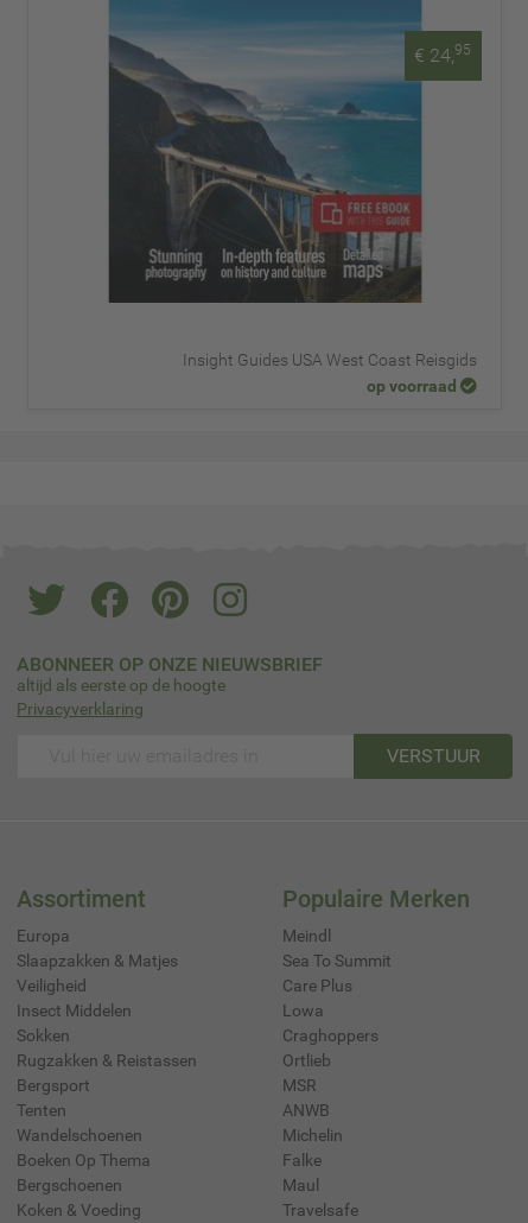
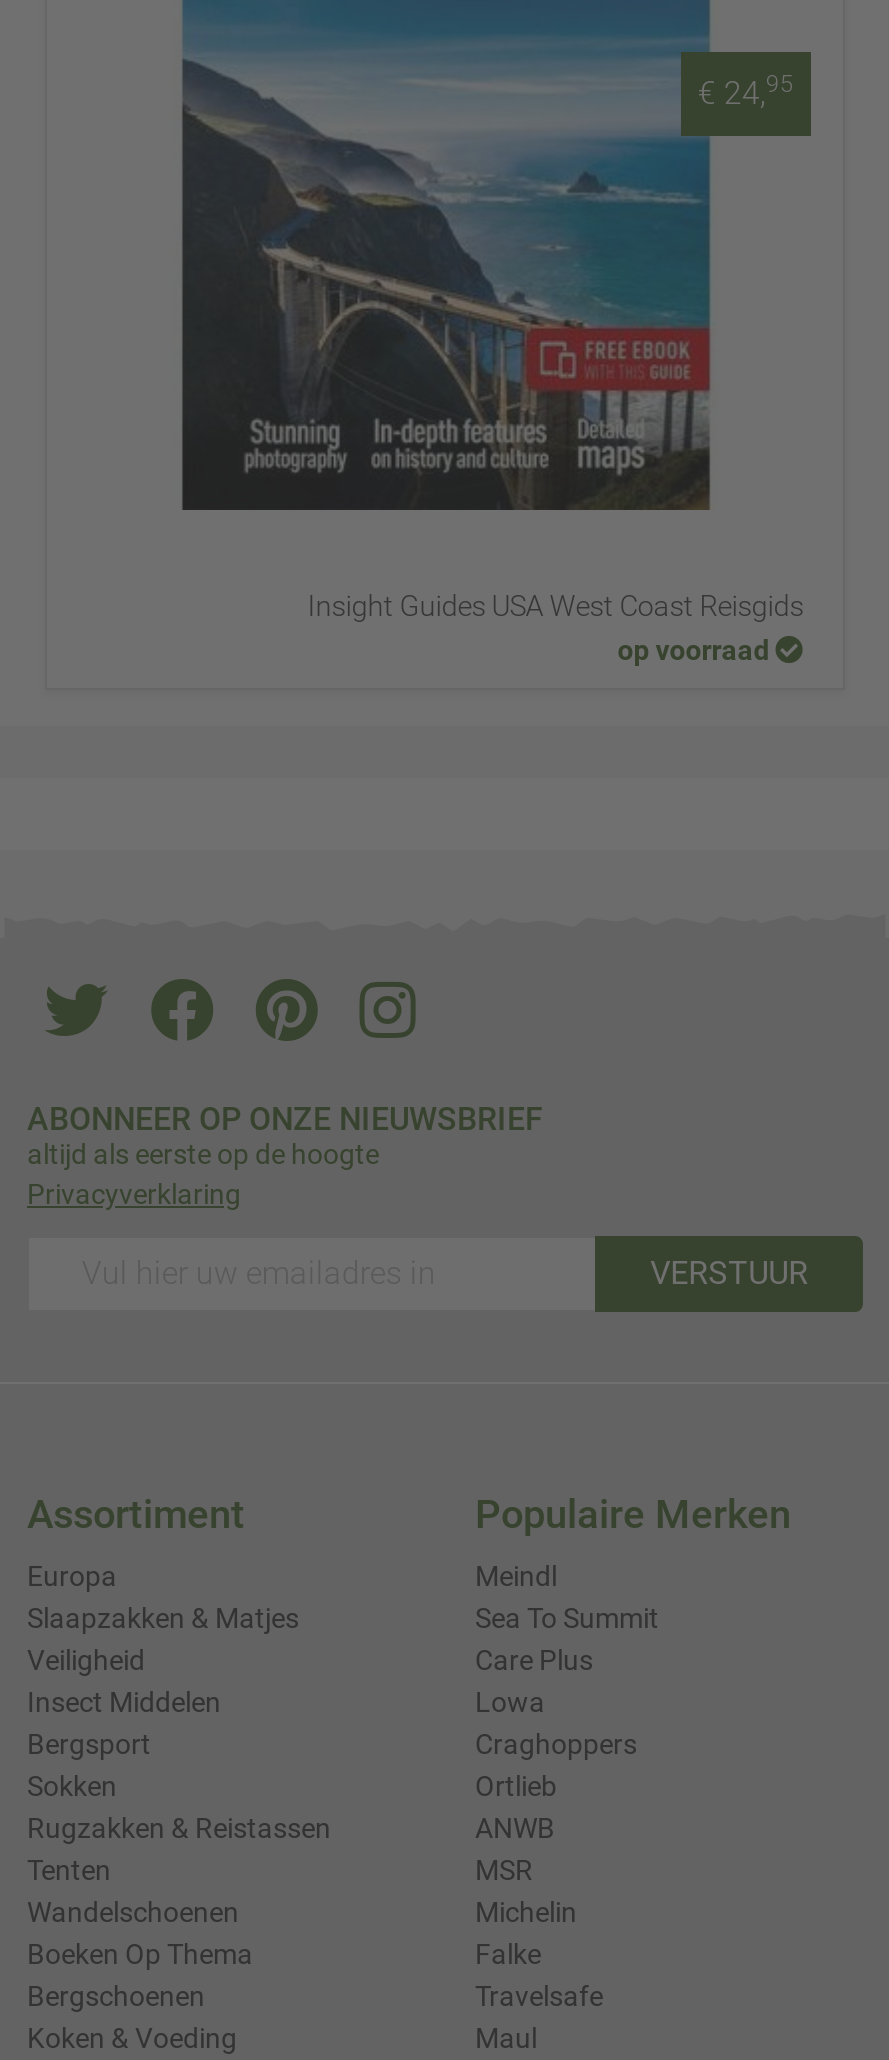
moved [17,1025,197,1069] -> [27,1769,331,1843]: Sokken | Rugzakken & Reistassen
moved [17,1075,90,1094] -> [27,1727,151,1759]: Bergsport
moved [282,1075,317,1094] -> [475,1853,533,1885]: MSR
moved [282,1100,330,1119] -> [475,1811,555,1843]: ANWB
moved [282,1175,319,1194] -> [475,2021,537,2053]: Maul
moved [282,1200,358,1219] -> [475,1979,603,2011]: Travelsafe

